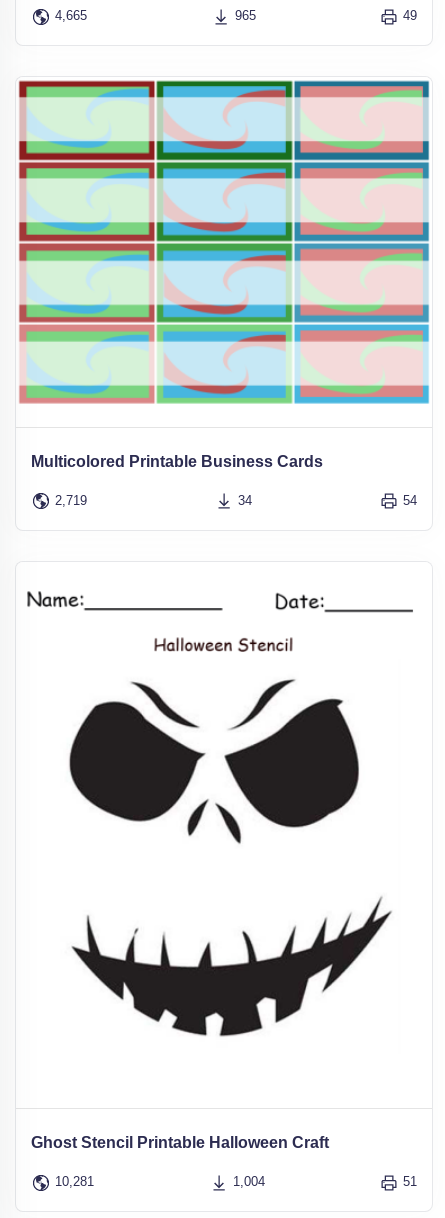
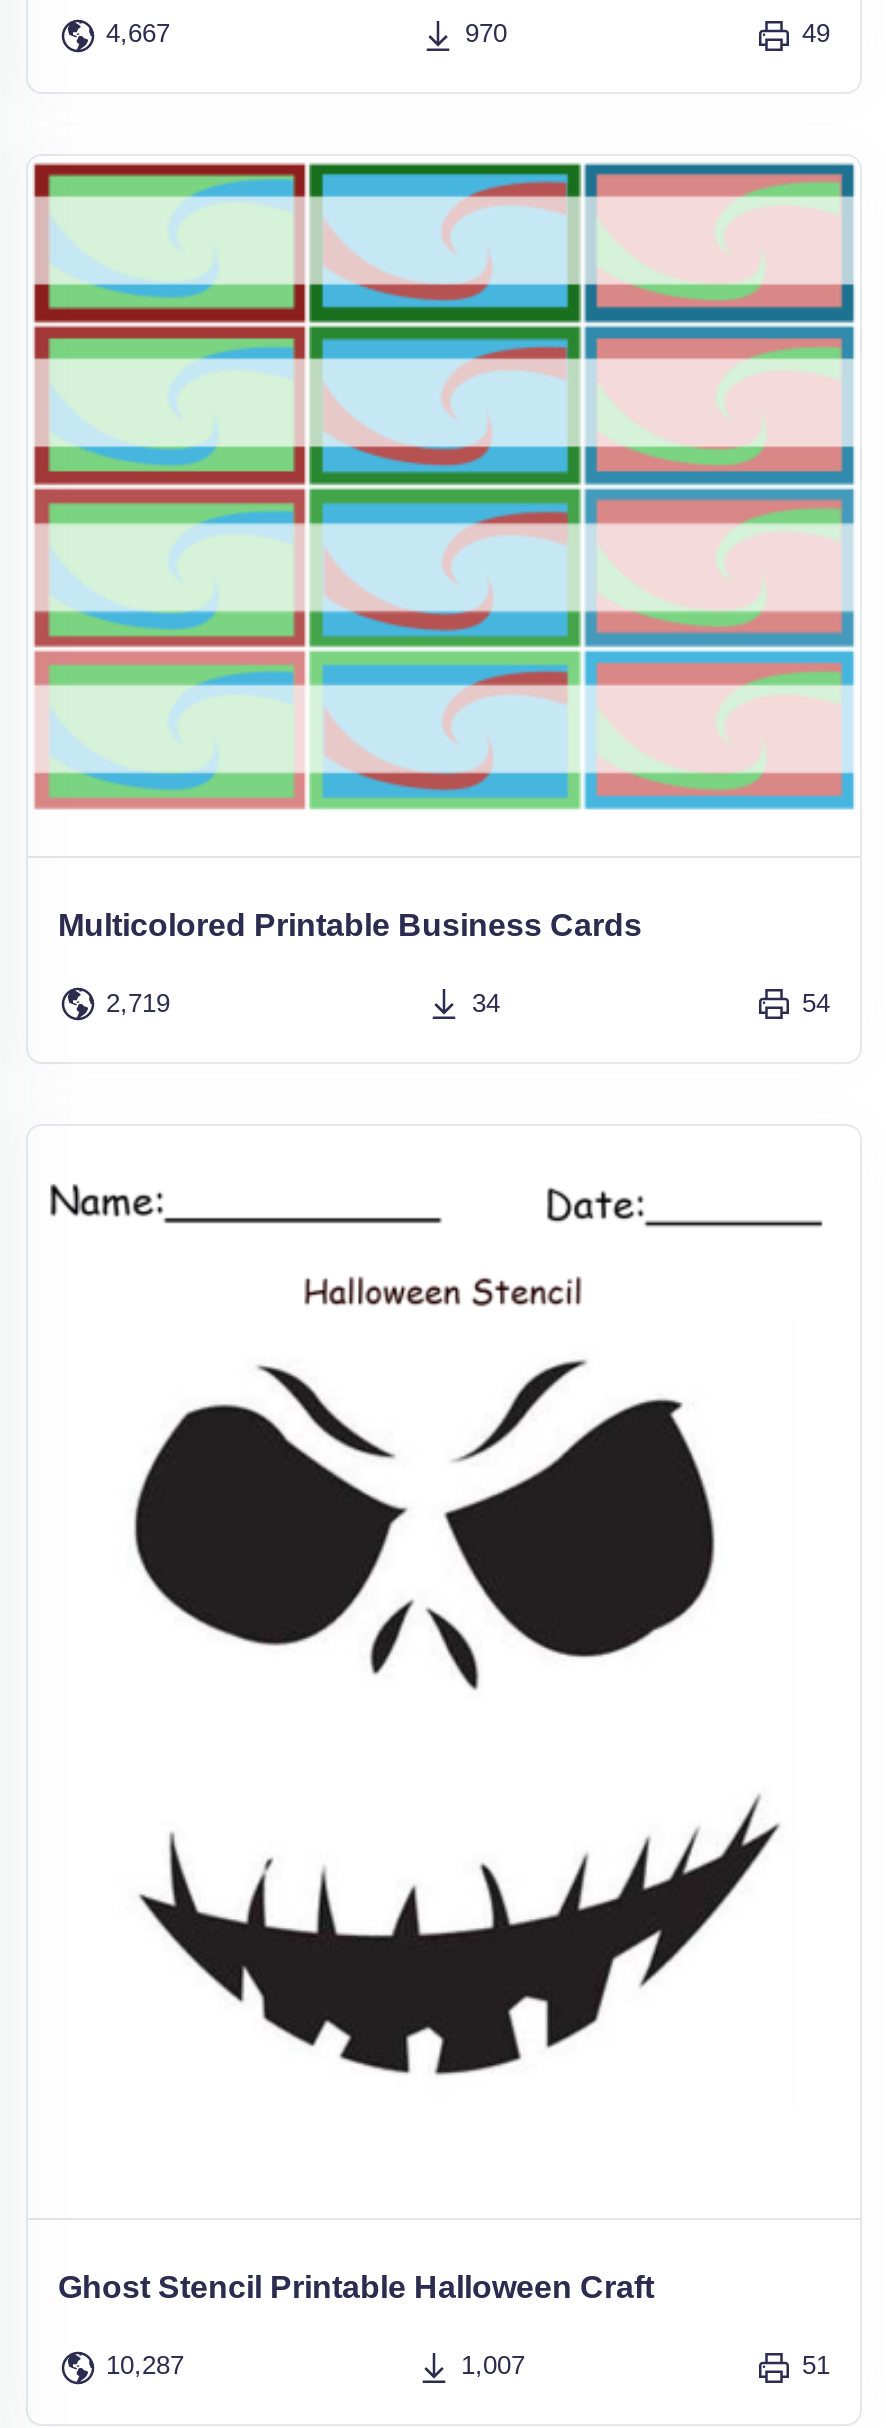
[55,8,87,23] 4,665 -> [106,19,170,49] 4,667
[234,8,255,23] 965 -> [465,19,507,49] 970
[55,1174,94,1189] 10,281 -> [106,2350,184,2380] 10,287
[232,1174,264,1189] 1,004 -> [461,2350,525,2380] 1,007

